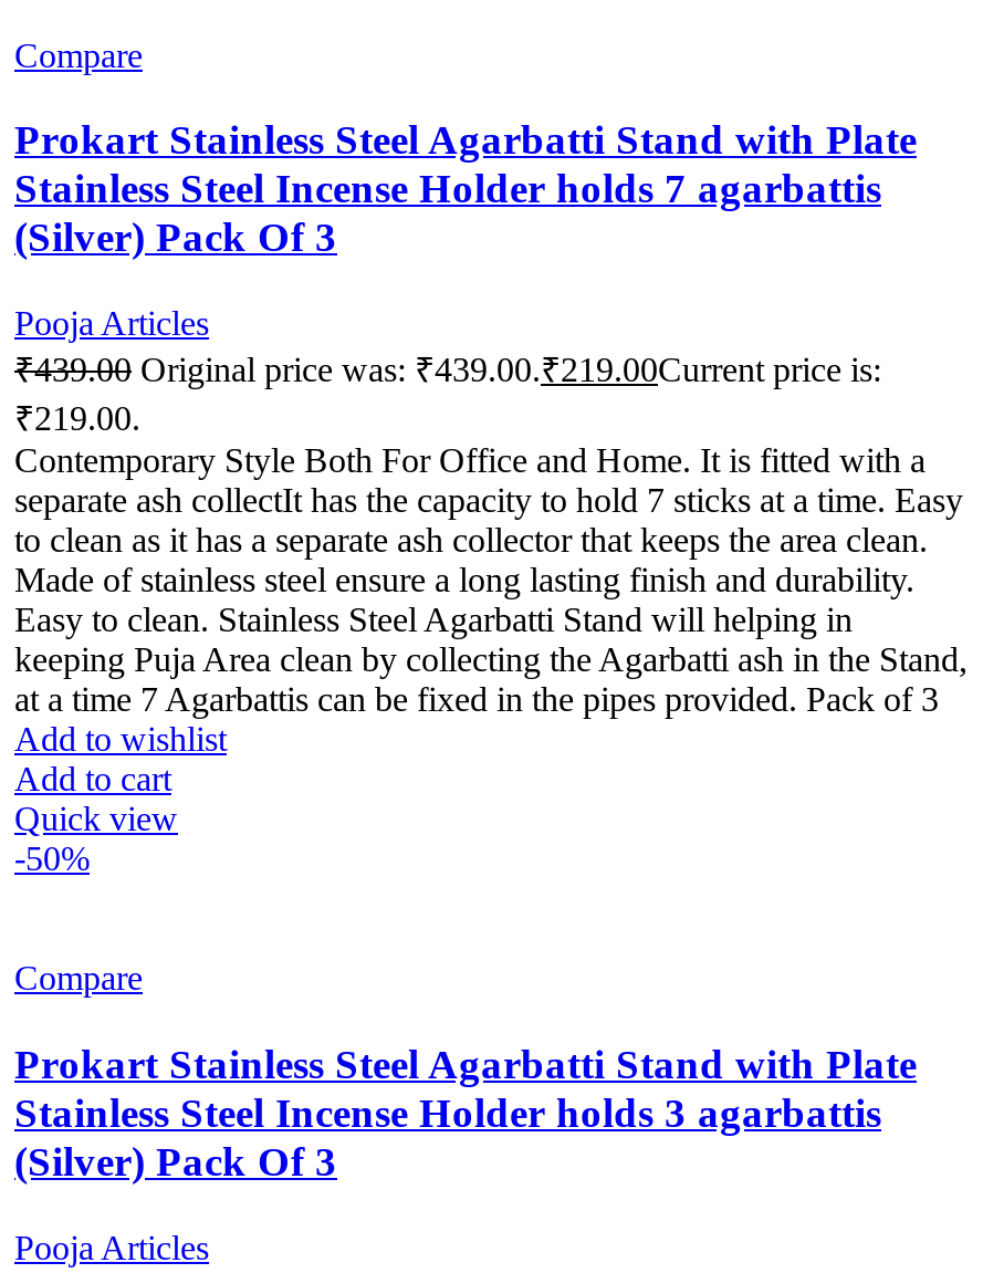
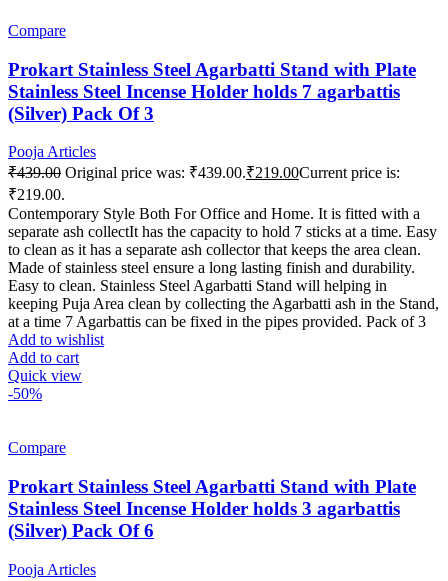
[14,1139,337,1185] (Silver) Pack Of 3 -> [8,520,154,541] (Silver) Pack Of 6

